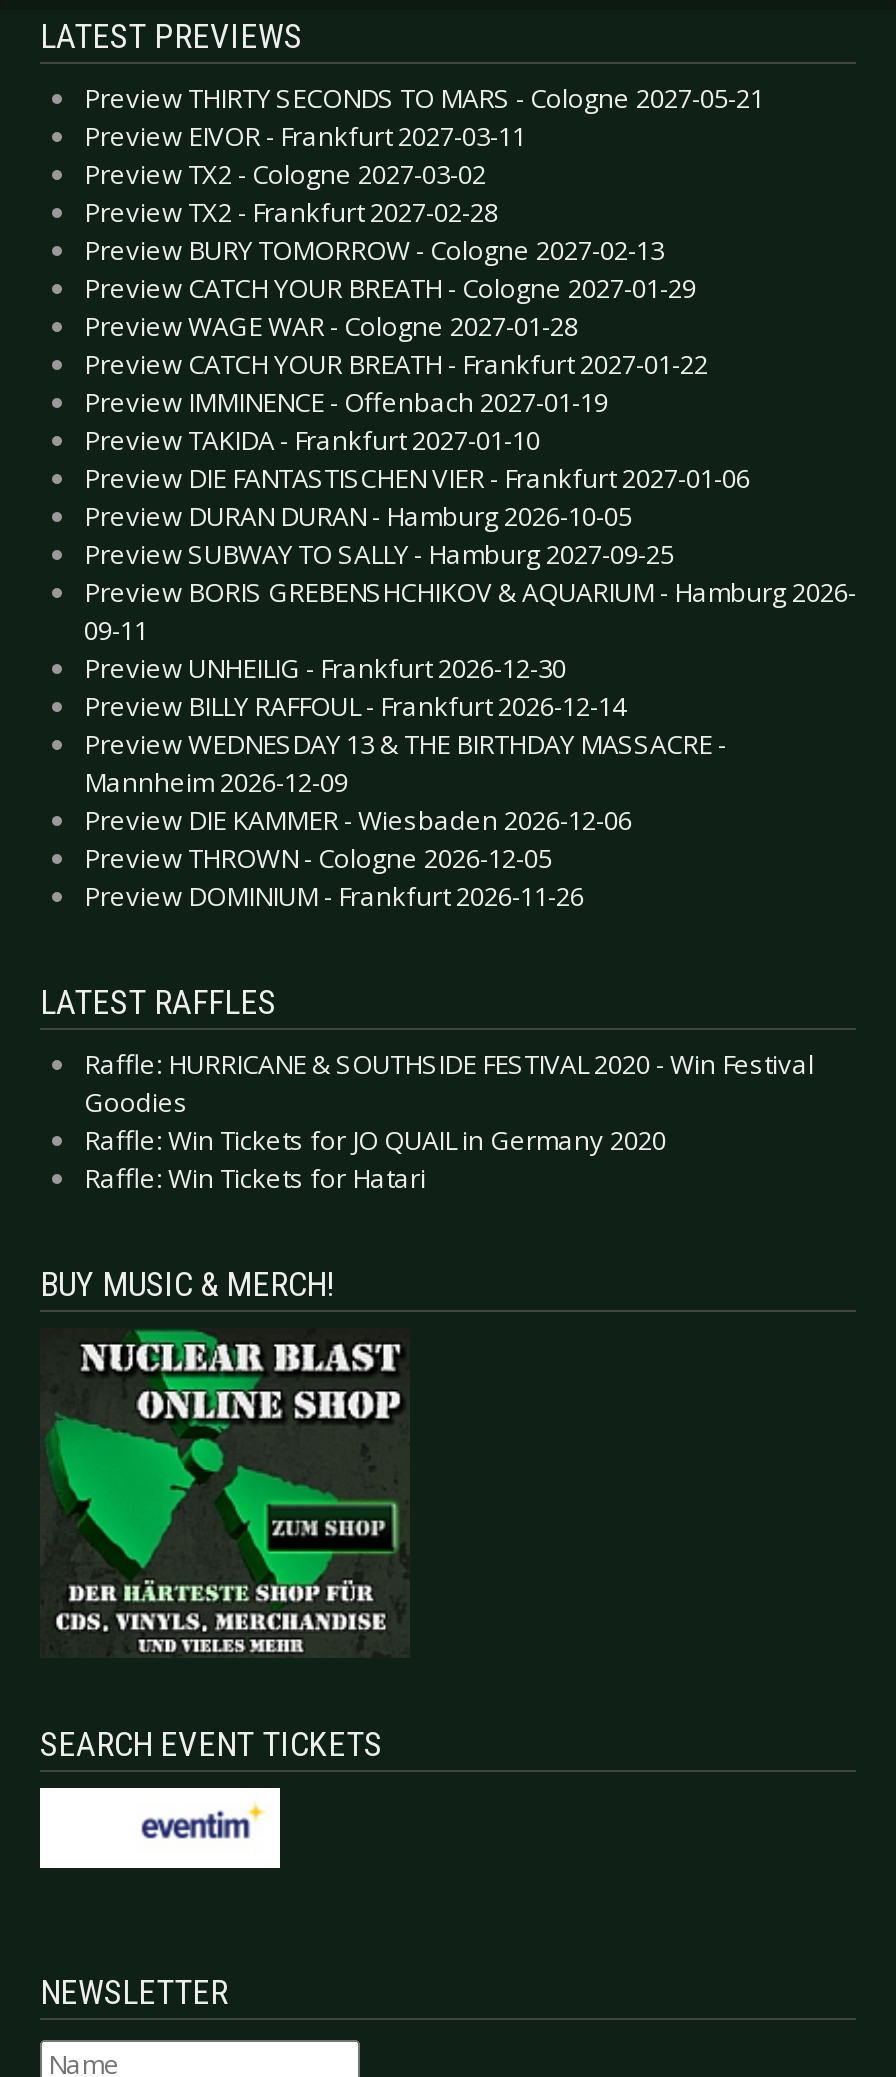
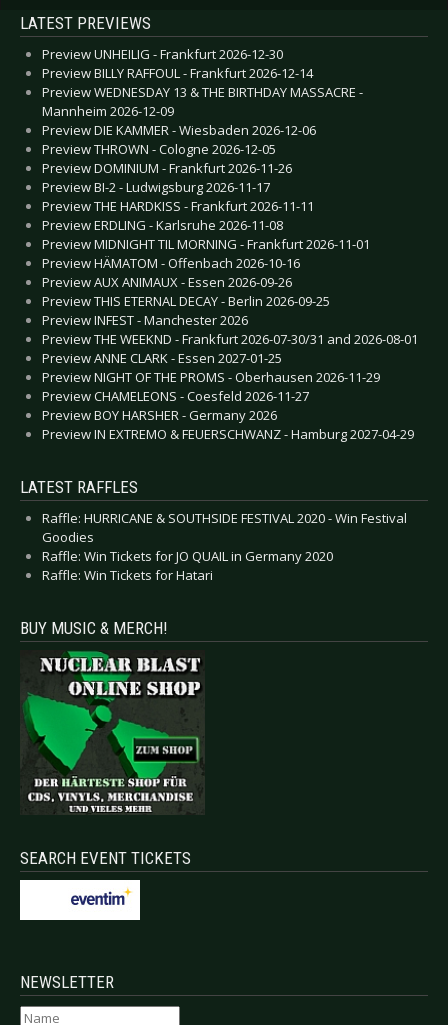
[84,80,856,648] Preview THIRTY SECONDS TO MARS - Cologne 2027-05-21 | Preview EIVOR - Frankfurt 2027-03-11 | Preview TX2 - Cologne 2027-03-02 | Preview TX2 - Frankfurt 2027-02-28 | Preview BURY TOMORROW - Cologne 2027-02-13 | Preview CATCH YOUR BREATH - Cologne 2027-01-29 | Preview WAGE WAR - Cologne 2027-01-28 | Preview CATCH YOUR BREATH - Frankfurt 2027-01-22 | Preview IMMINENCE - Offenbach 2027-01-19 | Preview TAKIDA - Frankfurt 2027-01-10 | Preview DIE FANTASTISCHEN VIER - Frankfurt 2027-01-06 | Preview DURAN DURAN - Hamburg 2026-10-05 | Preview SUBWAY TO SALLY - Hamburg 2027-09-25 | Preview BORIS GREBENSHCHIKOV & AQUARIUM - Hamburg 2026- | 09-11 -> none
moved [84,650,726,914] -> [42,45,363,177]: Preview UNHEILIG - Frankfurt 2026-12-30 | Preview BILLY RAFFOUL - Frankfurt 2026-12-14 | Preview WEDNESDAY 13 & THE BIRTHDAY MASSACRE - | Mannheim 2026-12-09 | Preview DIE KAMMER - Wiesbaden 2026-12-06 | Preview THROWN - Cologne 2026-12-05 | Preview DOMINIUM - Frankfurt 2026-11-26
none -> [42,178,418,443] Preview BI-2 - Ludwigsburg 2026-11-17 | Preview THE HARDKISS - Frankfurt 2026-11-11 | Preview ERDLING - Karlsruhe 2026-11-08 | Preview MIDNIGHT TIL MORNING - Frankfurt 2026-11-01 | Preview HÄMATOM - Offenbach 2026-10-16 | Preview AUX ANIMAUX - Essen 2026-09-26 | Preview THIS ETERNAL DECAY - Berlin 2026-09-25 | Preview INFEST - Manchester 2026 | Preview THE WEEKND - Frankfurt 2026-07-30/31 and 2026-08-01 | Preview ANNE CLARK - Essen 2027-01-25 | Preview NIGHT OF THE PROMS - Oberhausen 2026-11-29 | Preview CHAMELEONS - Coesfeld 2026-11-27 | Preview BOY HARSHER - Germany 2026 | Preview IN EXTREMO & FEUERSCHWANZ - Hamburg 2027-04-29

